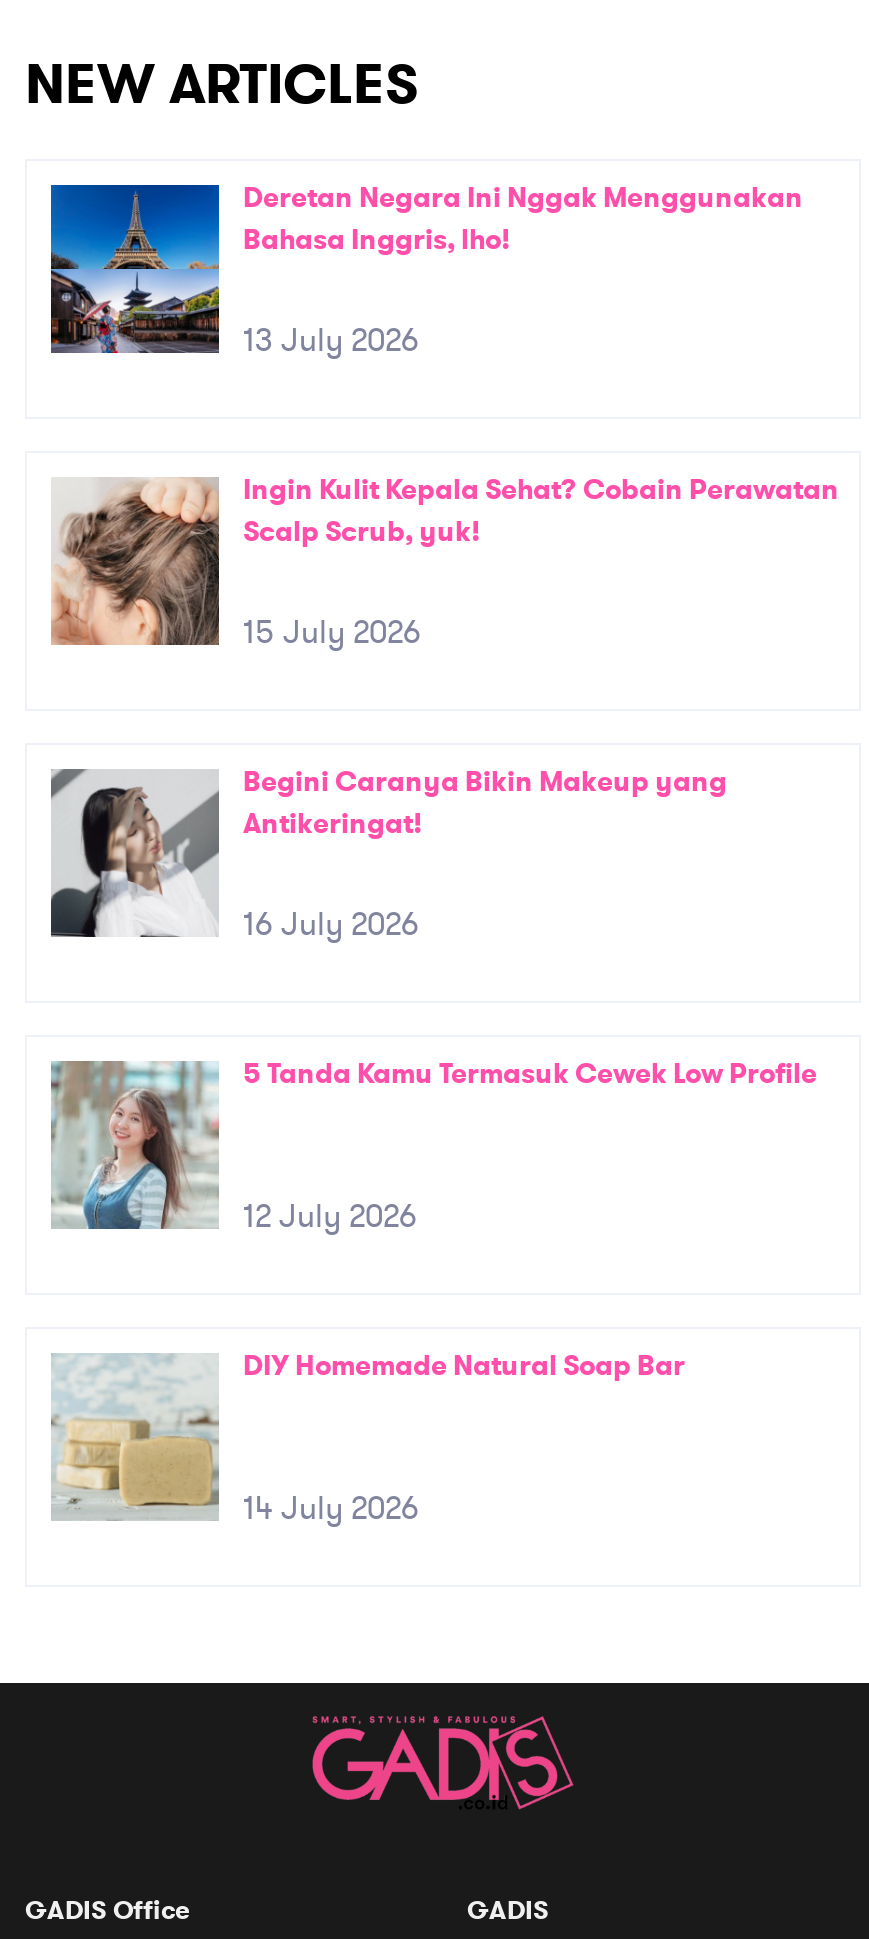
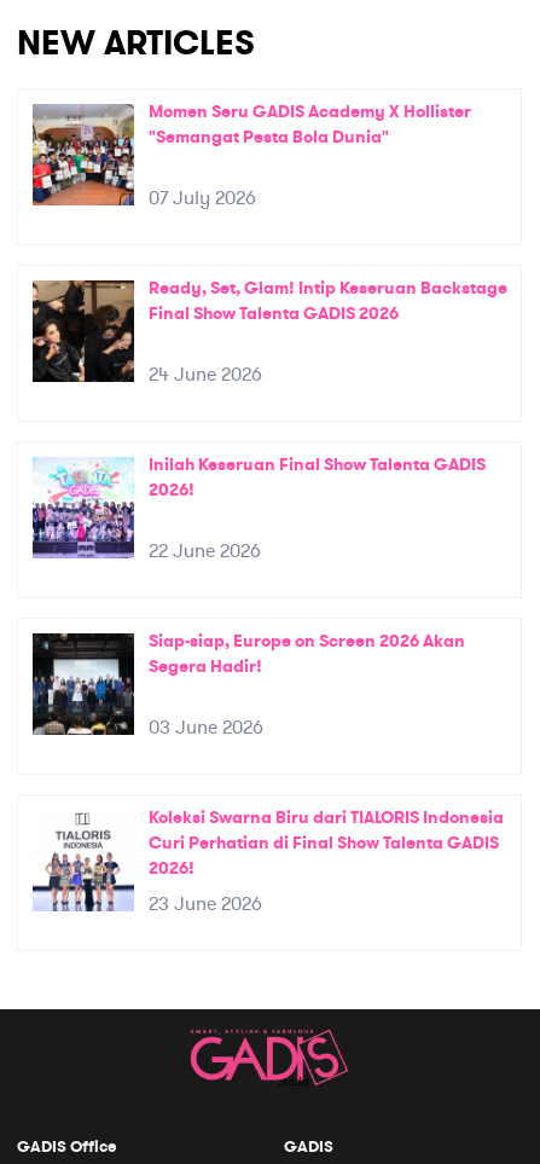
[49,179,839,1531] [image] | Deretan Negara Ini Nggak Menggunakan | Bahasa Inggris, lho! | 13 July 2026 | Ingin Kulit Kepala Sehat? Cobain Perawatan | Scalp Scrub, yuk! | 15 July 2026 | Begini Caranya Bikin Makeup yang | Antikeringat! | 16 July 2026 | 5 Tanda Kamu Termasuk Cewek Low Profile | 12 July 2026 | DIY Homemade Natural Soap Bar | 14 July 2026 -> [31,101,507,918] [image] | Momen Seru GADIS Academy X Hollister | "Semangat Pesta Bola Dunia" | 07 July 2026 | Ready, Set, Glam! Intip Keseruan Backstage | Final Show Talenta GADIS 2026 | 24 June 2026 | Inilah Keseruan Final Show Talenta GADIS | 2026! | 22 June 2026 | Siap-siap, Europe on Screen 2026 Akan | Segera Hadir! | 03 June 2026 | Koleksi Swarna Biru dari TIALORIS Indonesia | Curi Perhatian di Final Show Talenta GADIS | 2026! | 23 June 2026
[51,477,219,647] [image] -> [31,279,134,383] [image]
[49,767,219,939] [image] -> [31,457,134,558] [image]
[49,1061,219,1231] [image] -> [31,632,135,736] [image]
[49,1353,215,1521] [image] -> [33,811,132,911] [image]

